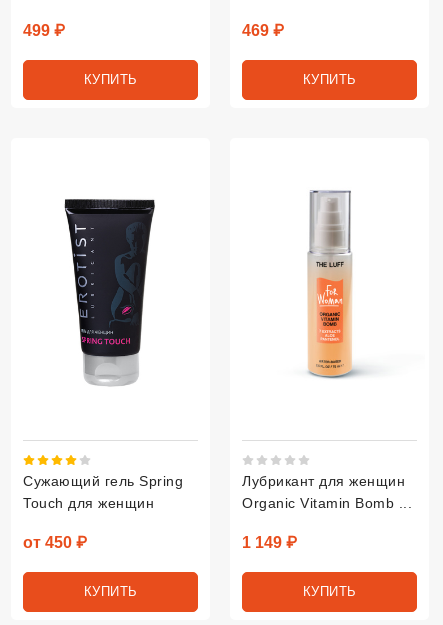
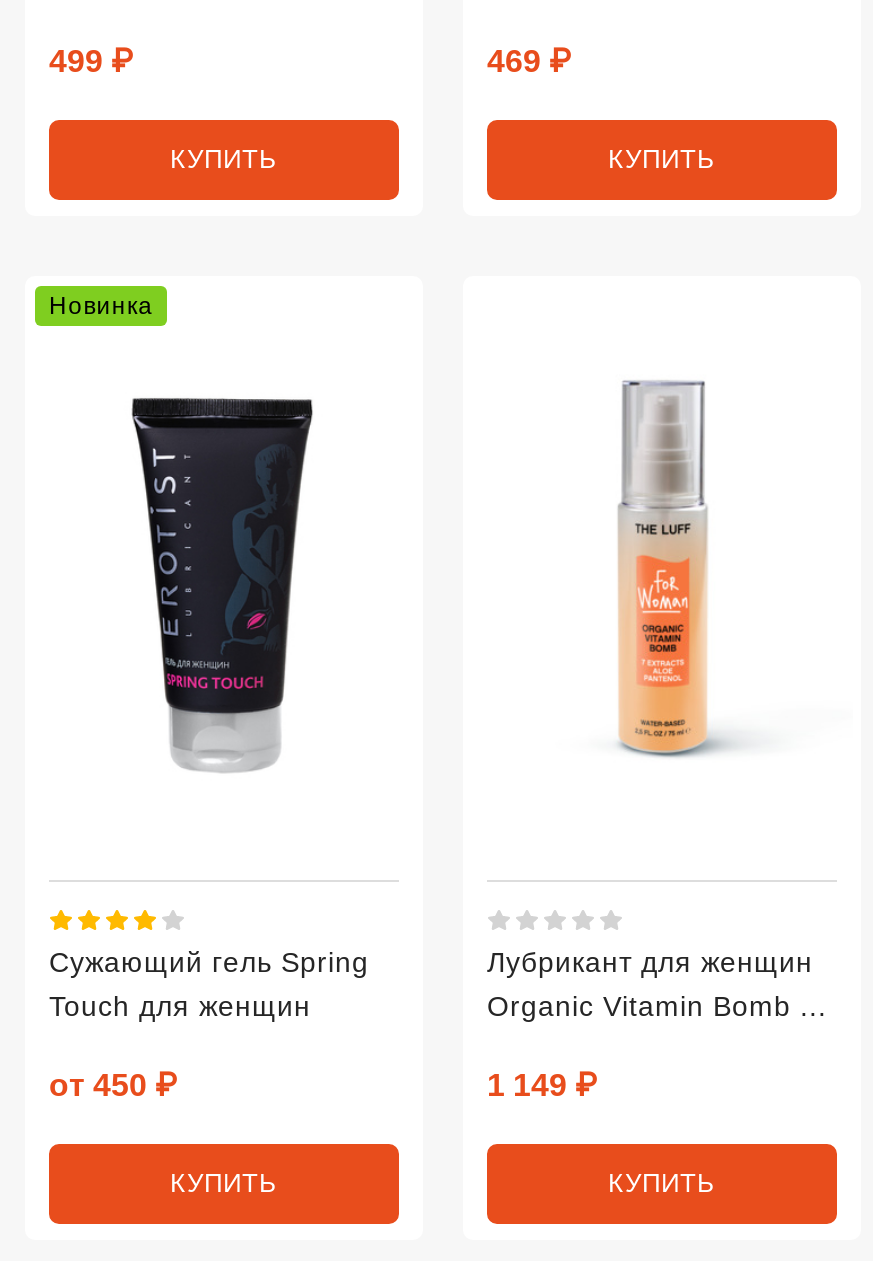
none -> [49,291,153,319] Новинка

